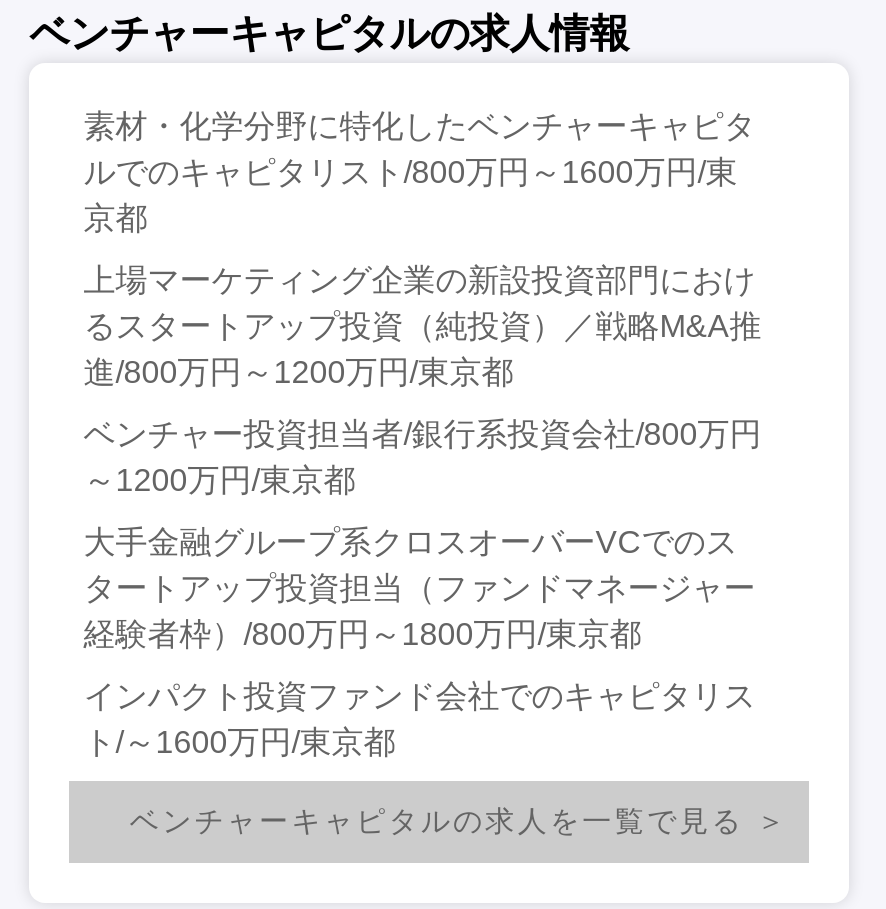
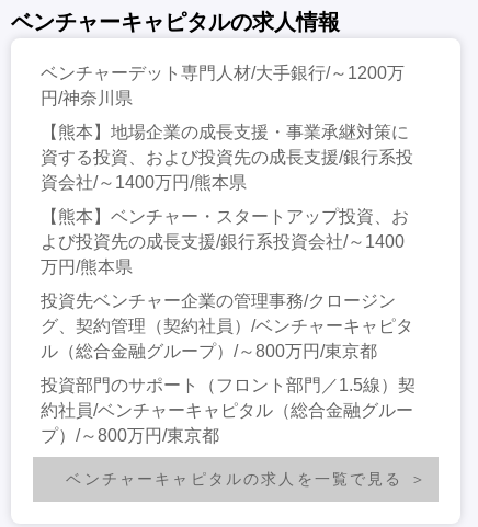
[83,109,755,235] 素材・化学分野に特化したベンチャーキャピタ | ルでのキャピタリスト/800万円～1600万円/東 | 京都 -> [41,63,405,107] ベンチャーデット専門人材/大手銀行/～1200万 | 円/神奈川県
[83,263,761,389] 上場マーケティング企業の新設投資部門におけ | るスタートアップ投資（純投資）／戦略M&A推 | 進/800万円～1200万円/東京都 -> [41,122,414,192] 【熊本】地場企業の成長支援・事業承継対策に | 資する投資、および投資先の成長支援/銀行系投 | 資会社/～1400万円/熊本県
[83,417,761,497] ベンチャー投資担当者/銀行系投資会社/800万円 | ～1200万円/東京都 -> [41,207,409,276] 【熊本】ベンチャー・スタートアップ投資、お | よび投資先の成長支援/銀行系投資会社/～1400 | 万円/熊本県
[83,525,755,651] 大手金融グループ系クロスオーバーVCでのス | タートアップ投資担当（ファンドマネージャー | 経験者枠）/800万円～1800万円/東京都 -> [41,291,414,360] 投資先ベンチャー企業の管理事務/クロージン | グ、契約管理（契約社員）/ベンチャーキャピタ | ル（総合金融グループ）/～800万円/東京都
[83,679,755,759] インパクト投資ファンド会社でのキャピタリス | ト/～1600万円/東京都 -> [41,376,416,445] 投資部門のサポート（フロント部門／1.5線）契 | 約社員/ベンチャーキャピタル（総合金融グルー | プ）/～800万円/東京都

